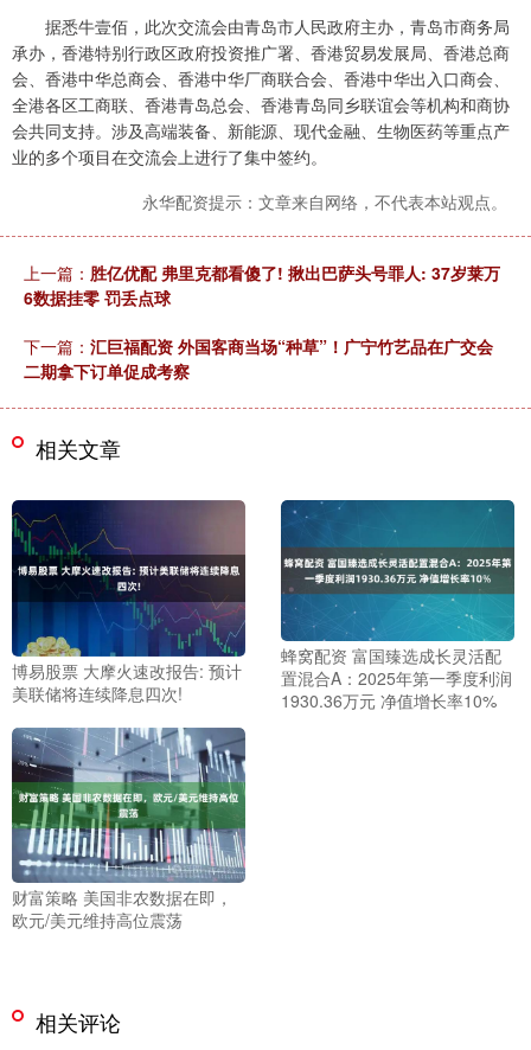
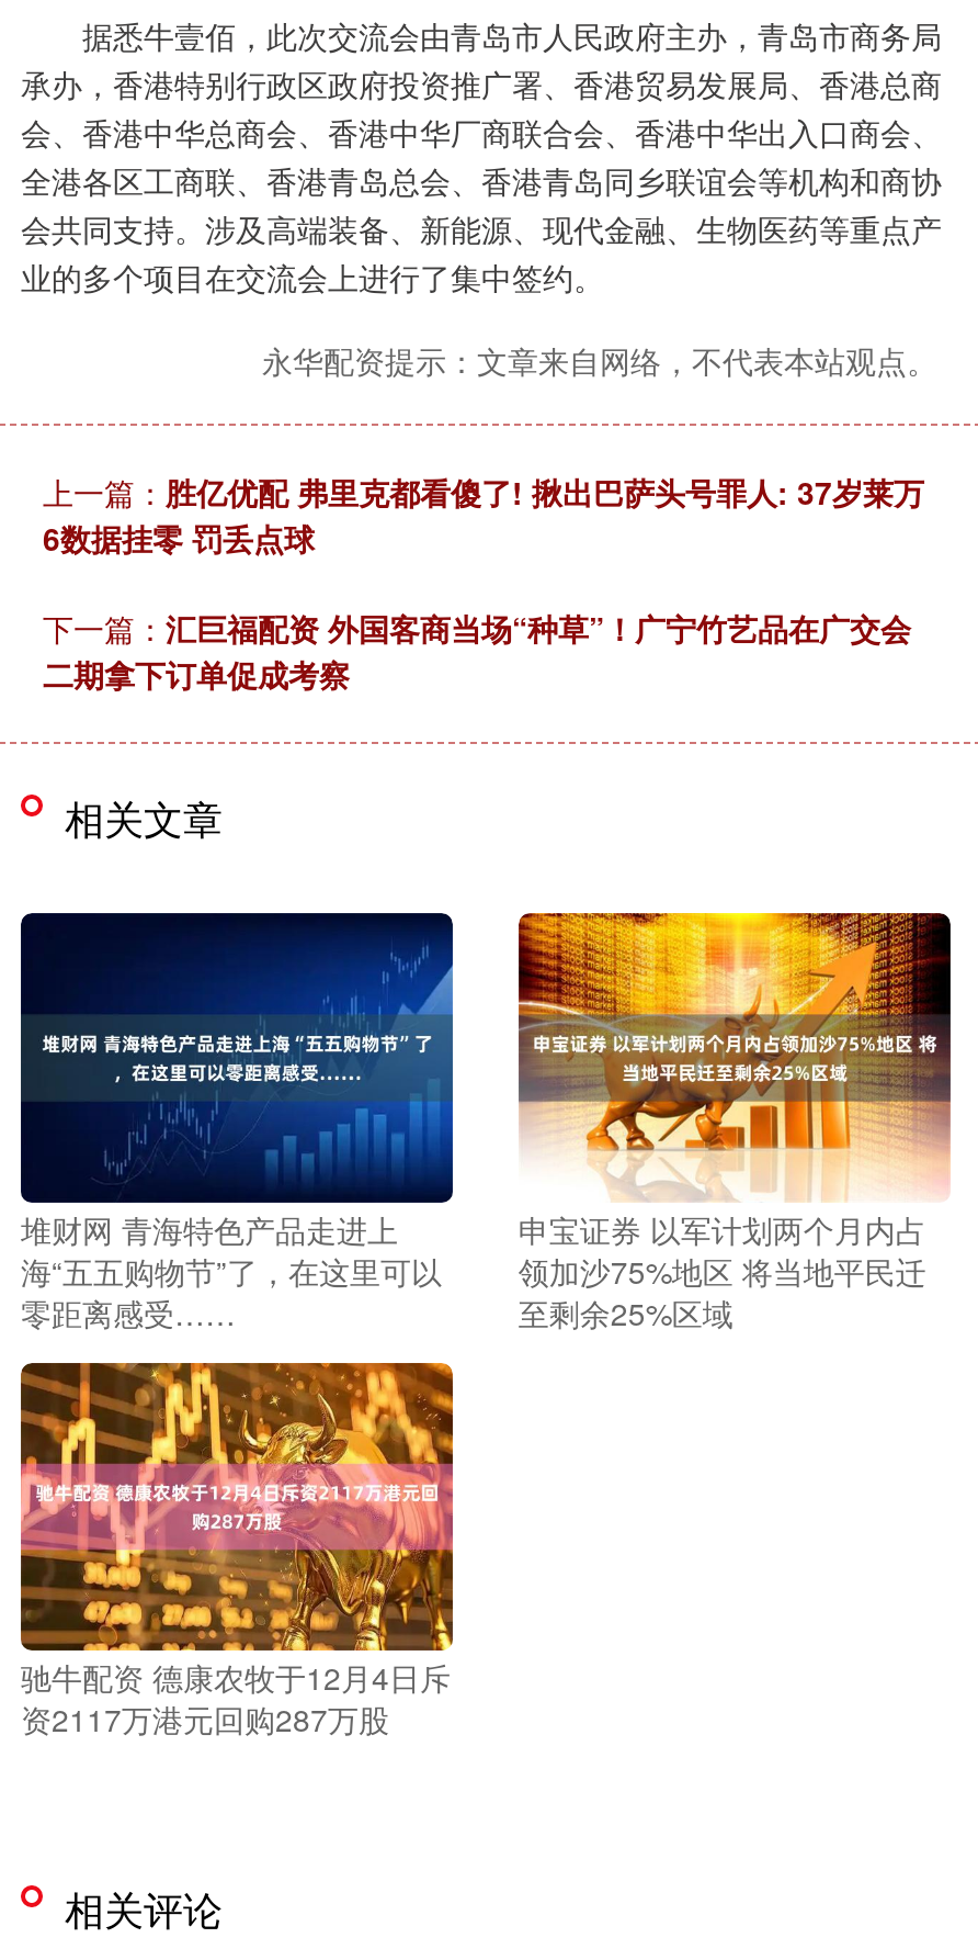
[12,500,247,705] [image] | 博易股票 大摩火速改报告: 预计 | 美联储将连续降息四次! -> [21,913,455,1334] [image] | 堆财网 青海特色产品走进上 | 海“五五购物节”了，在这里可以 | 零距离感受……
[280,499,516,712] [image] | 蜂窝配资 富国臻选成长灵活配 | 置混合A：2025年第一季度利润 | 1930.36万元 净值增长率10% -> [516,911,953,1334] [image] | 申宝证券 以军计划两个月内占 | 领加沙75%地区 将当地平民迁 | 至剩余25%区域
[11,726,247,932] [image] | 财富策略 美国非农数据在即， | 欧元/美元维持高位震荡 -> [19,1361,455,1740] [image] | 驰牛配资 德康农牧于12月4日斥 | 资2117万港元回购287万股

